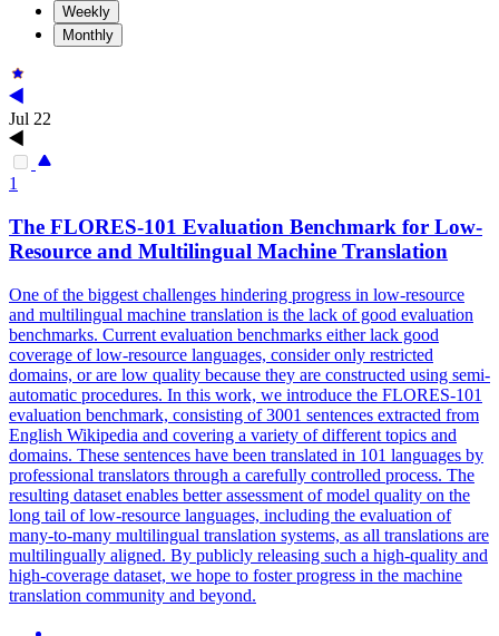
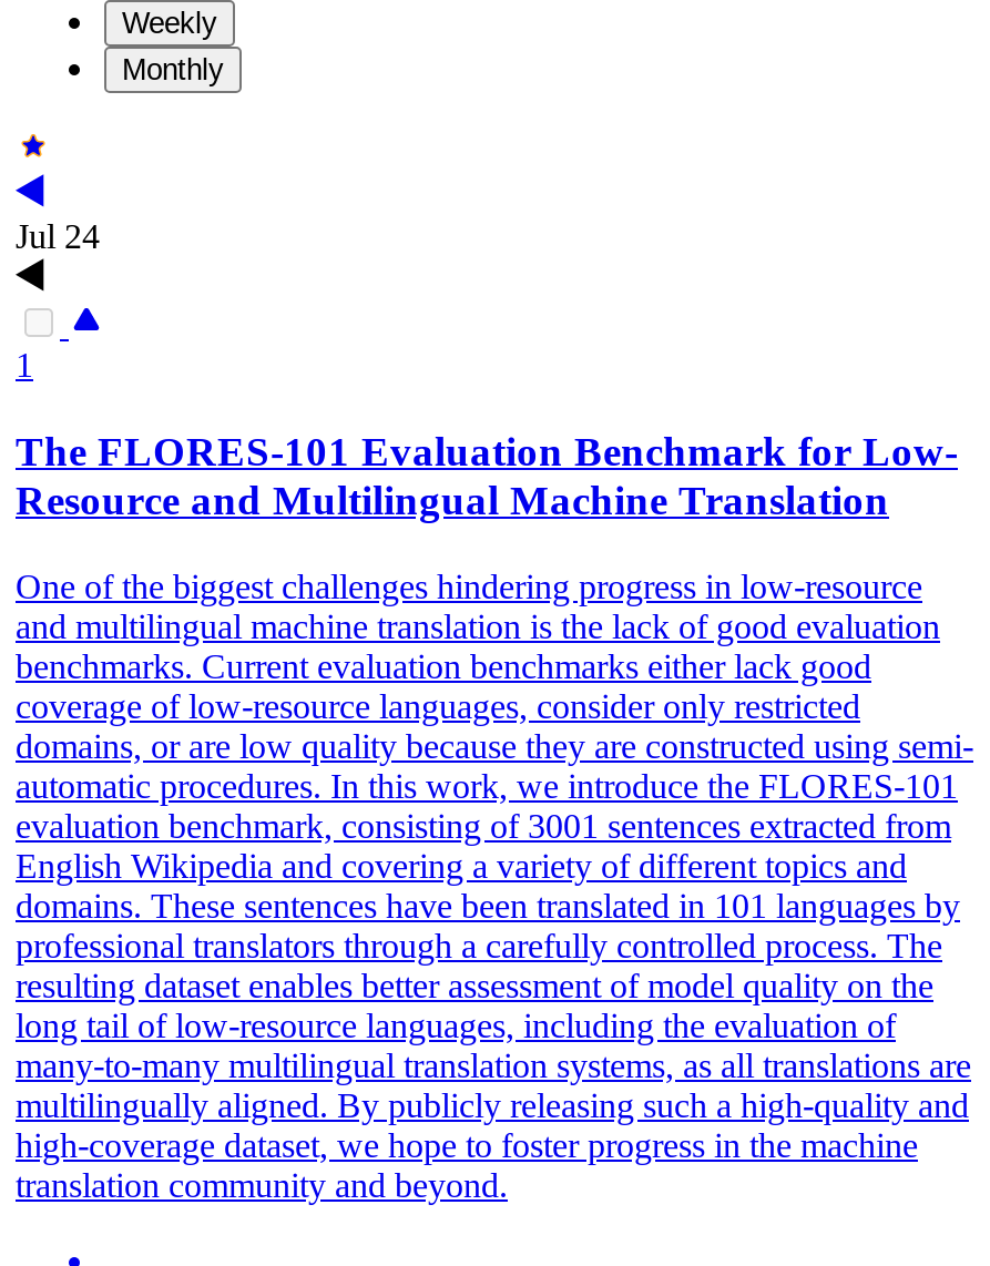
[9,109,51,128] Jul 22 -> [16,218,100,255] Jul 24

